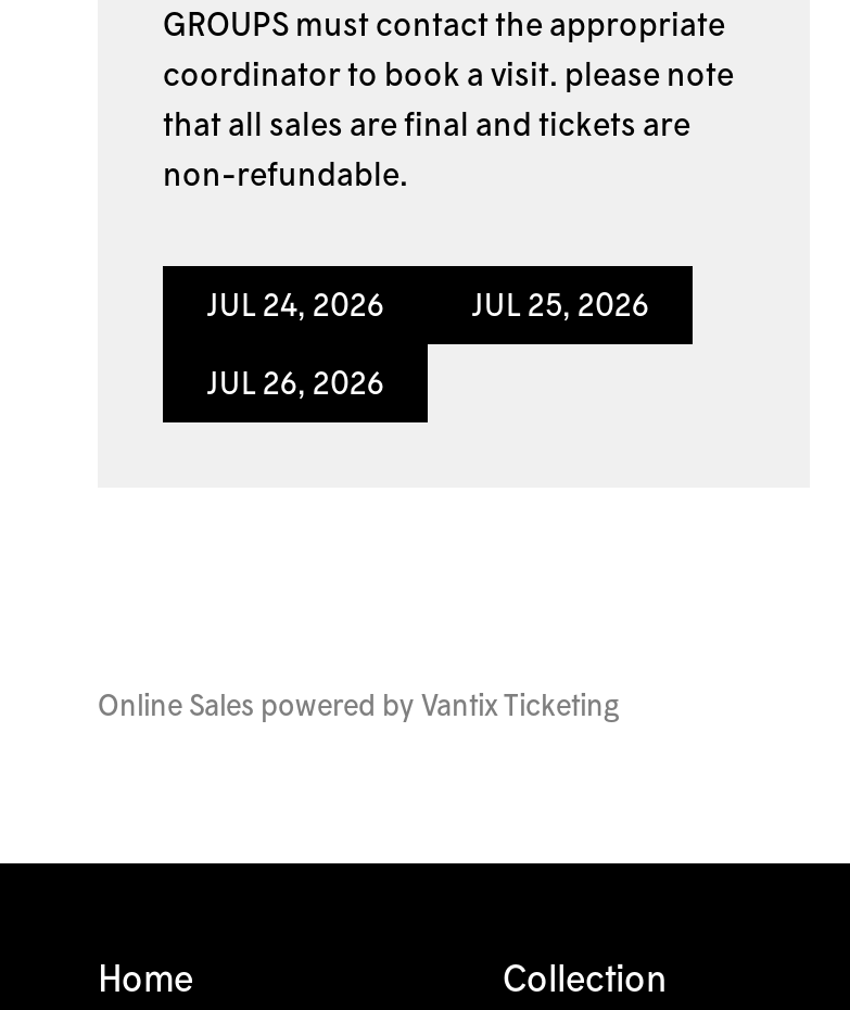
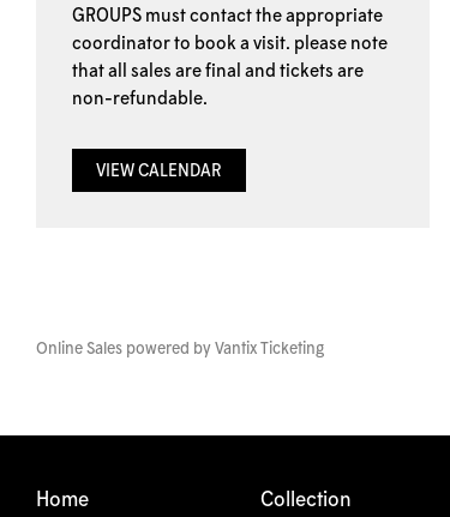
[206,293,649,402] JUL 24, 2026 | JUL 25, 2026 | JUL 26, 2026 -> [96,164,222,180] VIEW CALENDAR

